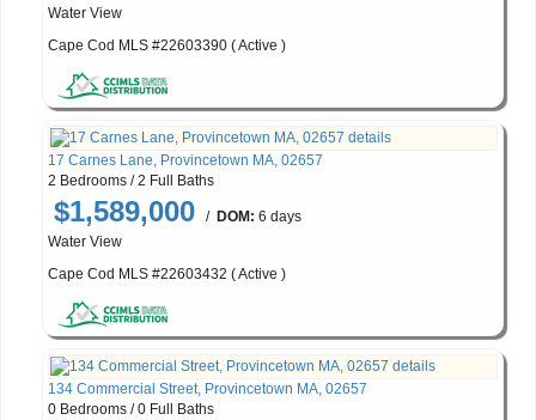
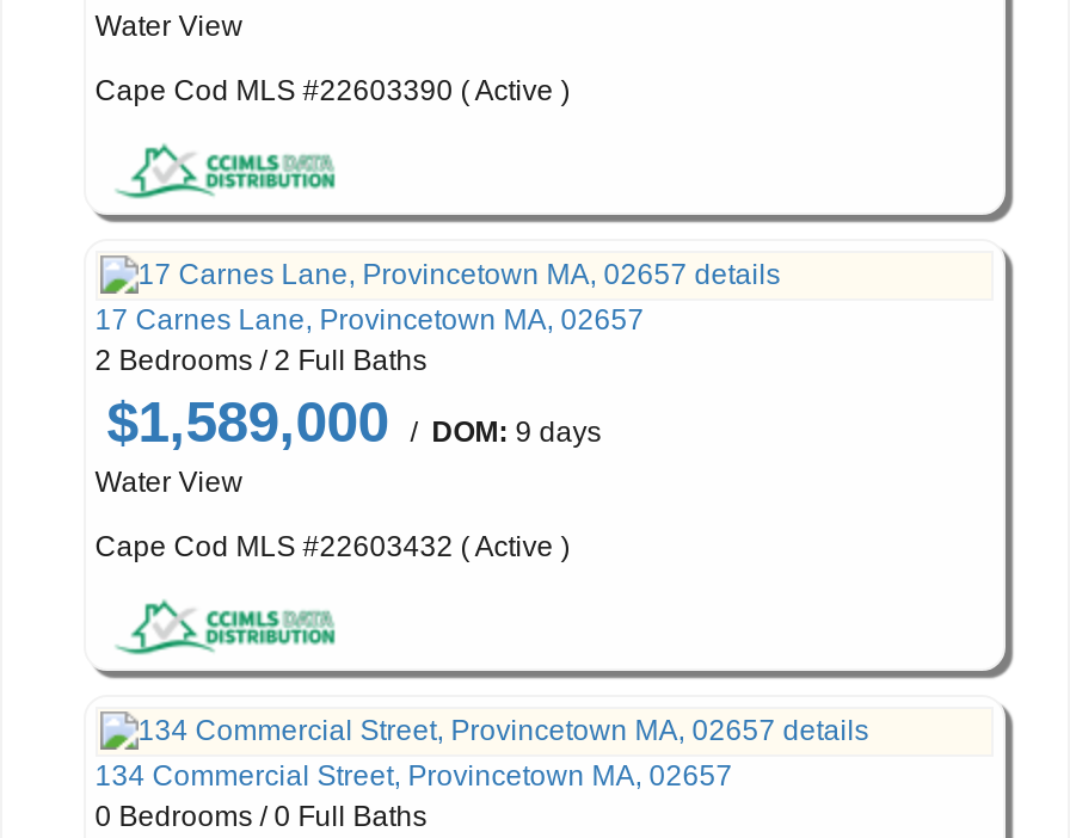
[53,195,301,227] $1,589,000 / DOM:6 days -> [107,389,601,453] $1,589,000 / DOM:9 days

